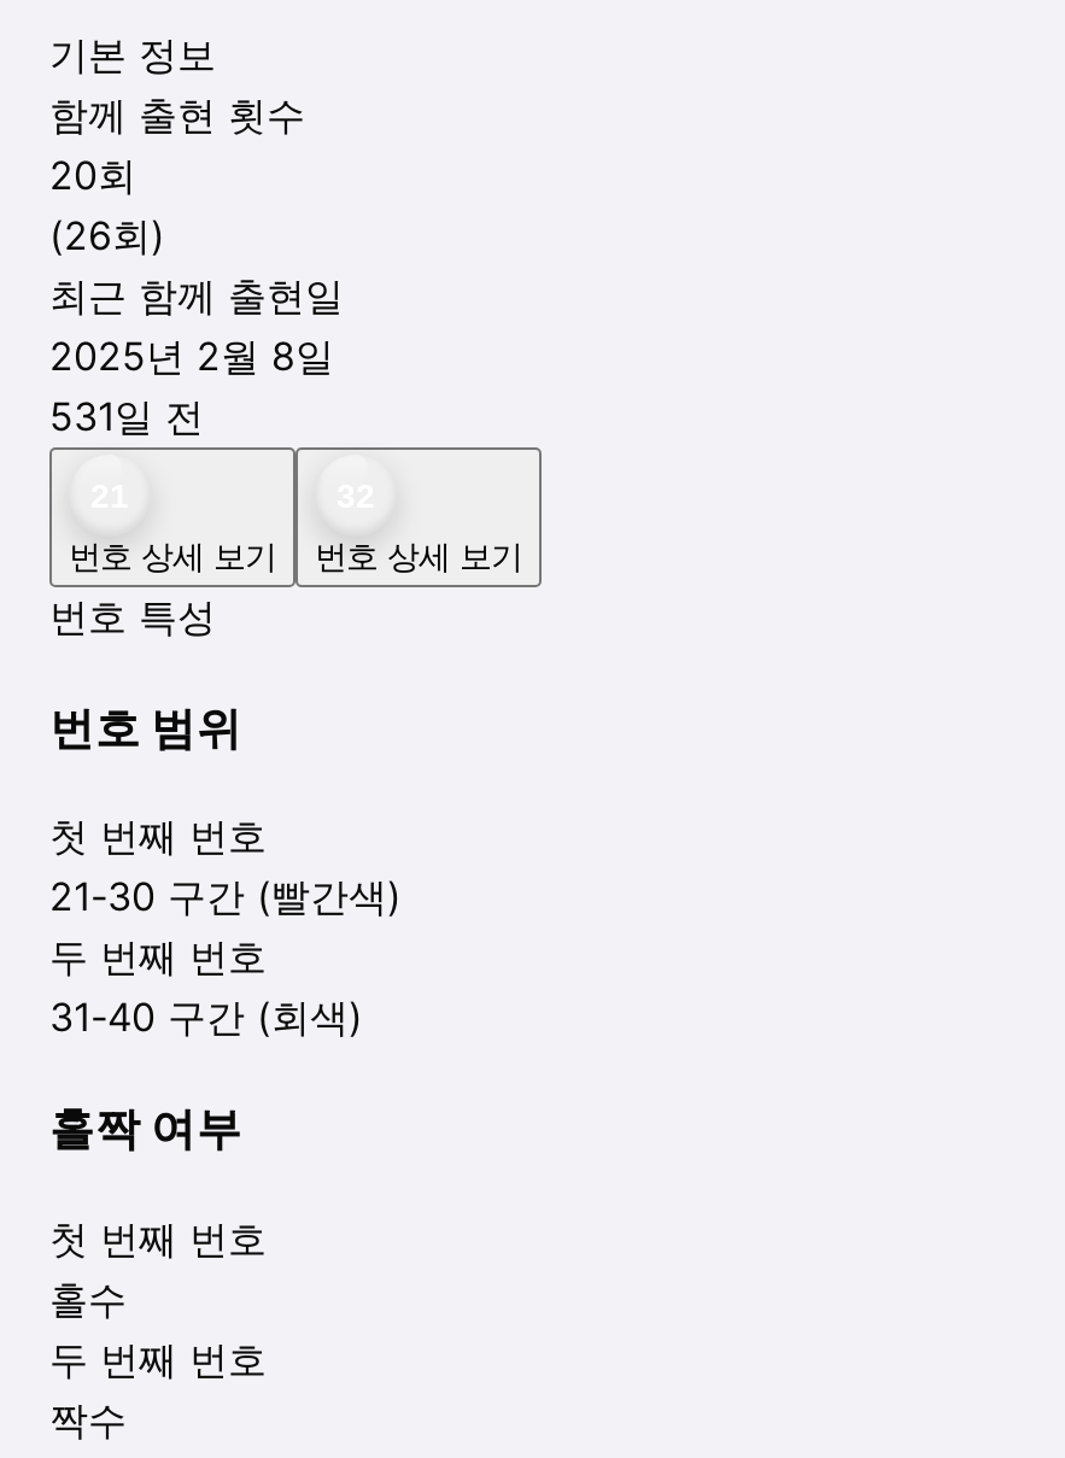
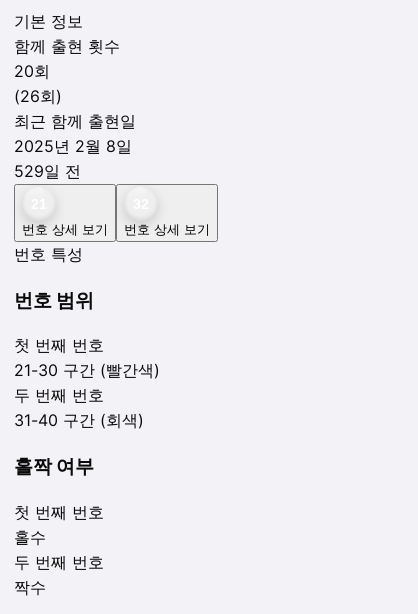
[49,392,204,440] 531일 전 -> [14,161,81,181] 529일 전

